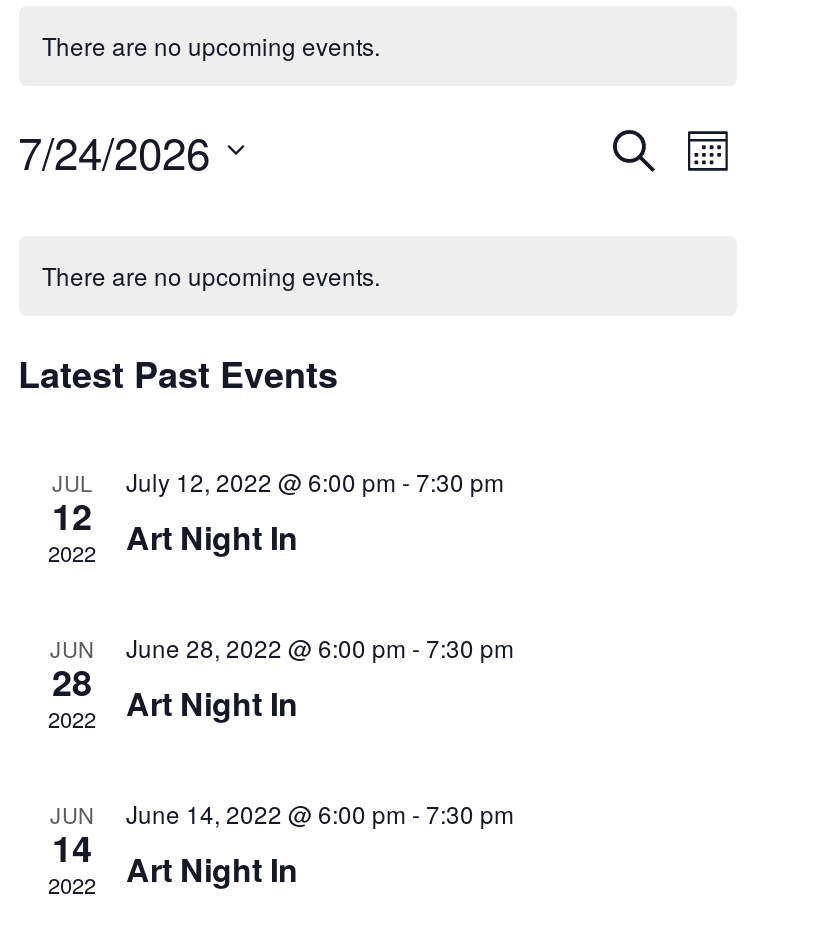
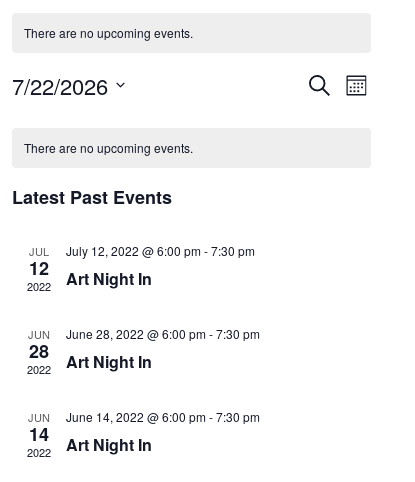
[18,120,210,182] 7/24/2026 -> [11,70,107,101] 7/22/2026

